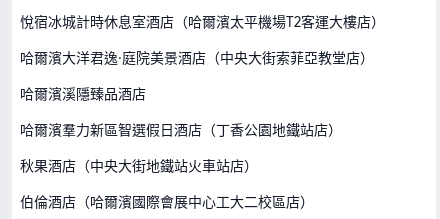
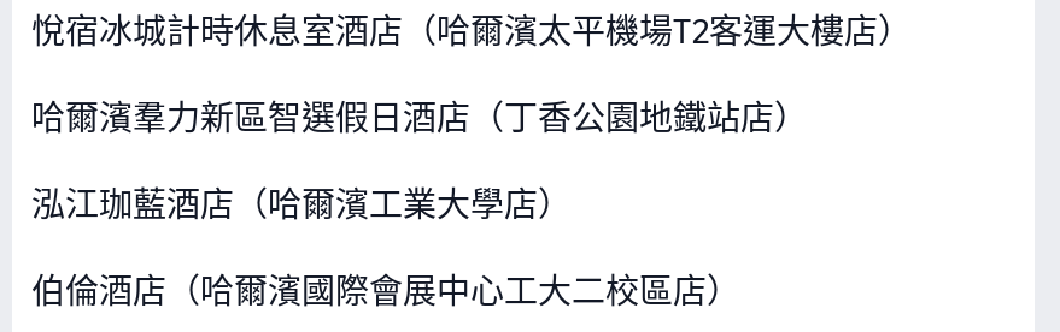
[20,50,374,102] 哈爾濱大洋君逸·庭院美景酒店（中央大街索菲亞教堂店） | 哈爾濱溪隱臻品酒店 -> none
[20,158,258,174] 秋果酒店（中央大街地鐵站火車站店） -> [31,185,572,224] 泓江珈藍酒店（哈爾濱工業大學店）

